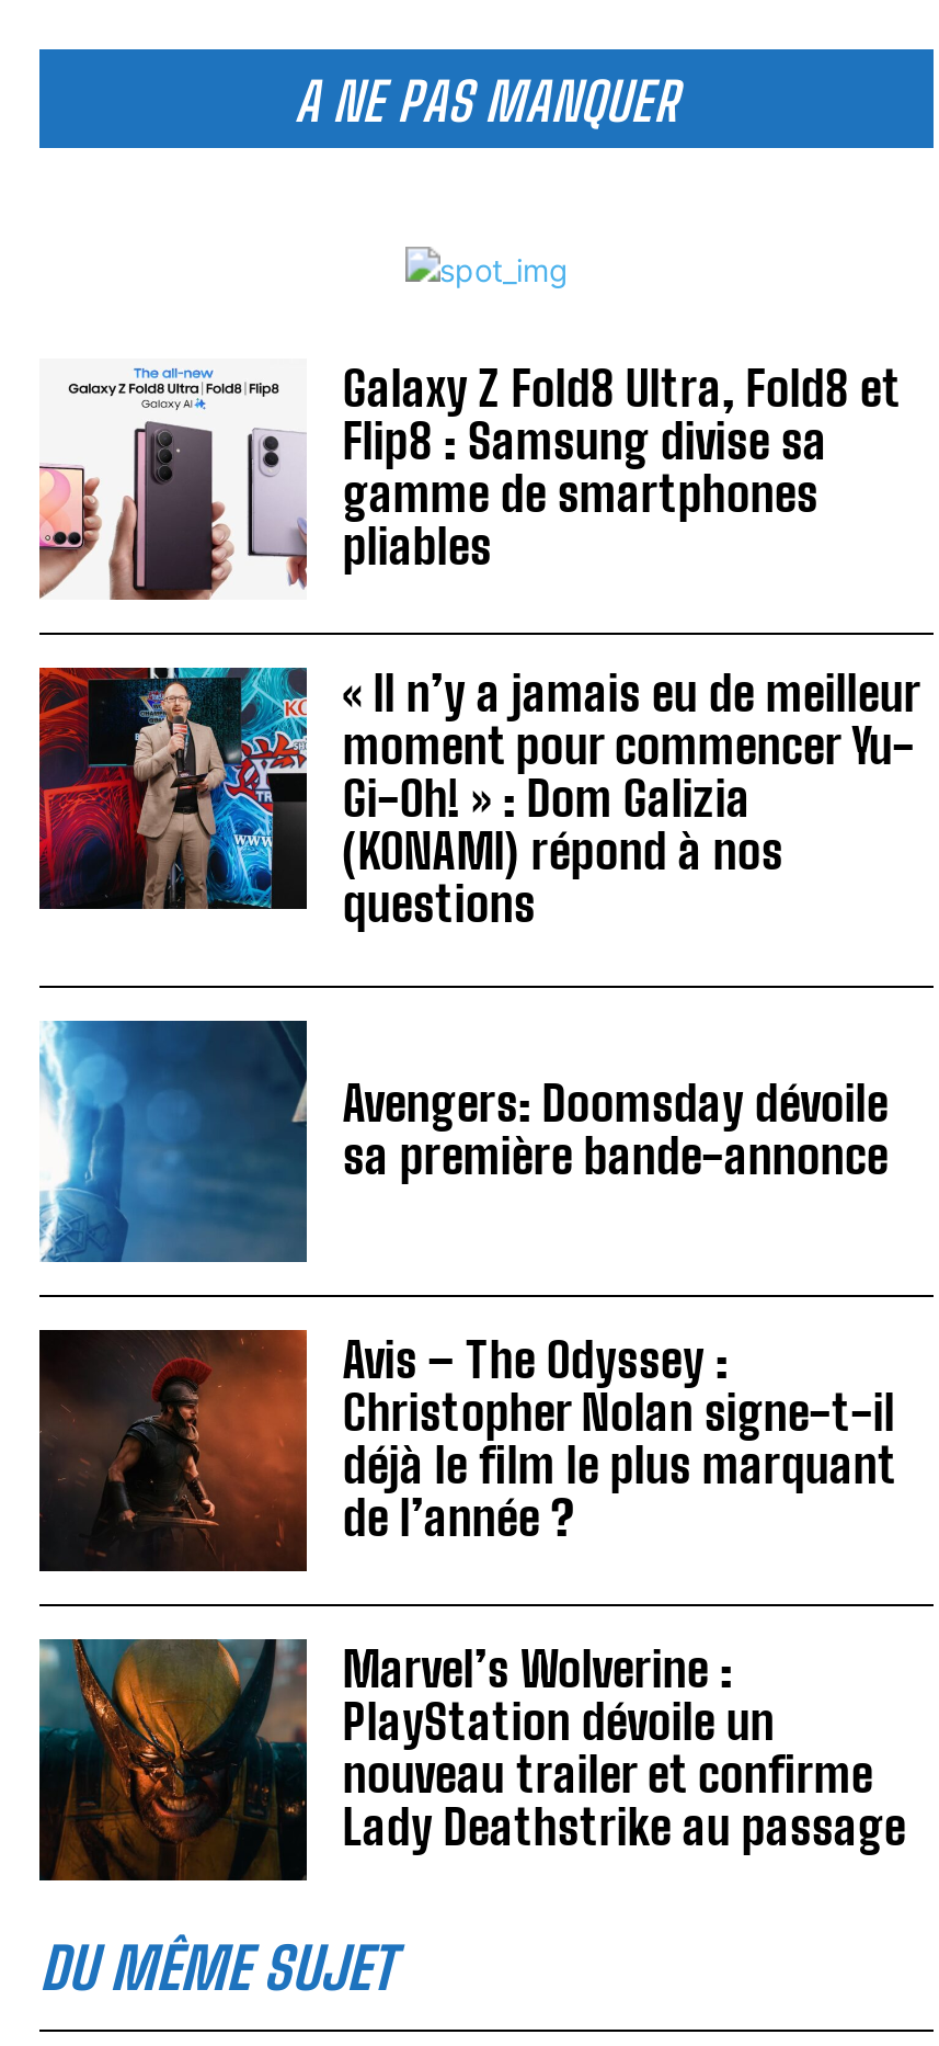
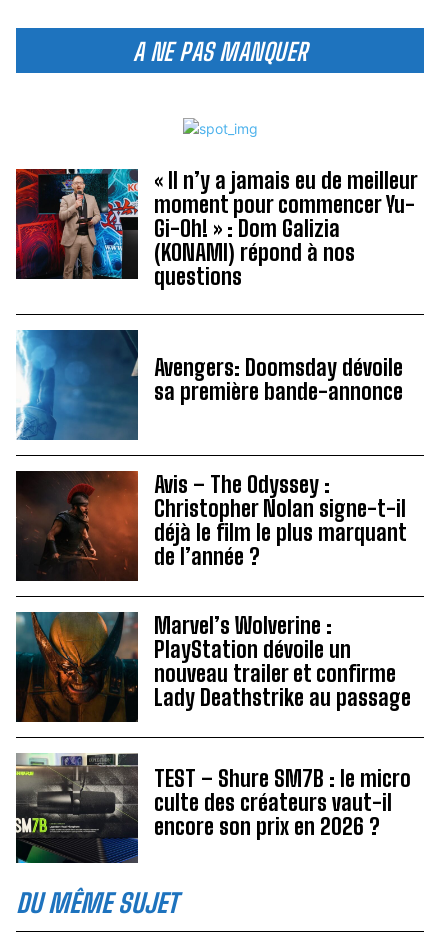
[37,357,902,601] [image] | Galaxy Z Fold8 Ultra, Fold8 et | Flip8 : Samsung divise sa | gamme de smartphones | pliables -> none
moved [35,662,921,1856] -> [14,167,418,711]: [image] | « Il n’y a jamais eu de meilleur | moment pour commencer Yu- | ... | nouveau trailer et confirme | Lady Deathstrike au passage
none -> [15,753,411,864] [image] | TEST – Shure SM7B : le micro | culte des créateurs vaut-il | encore son prix en 2026 ?

